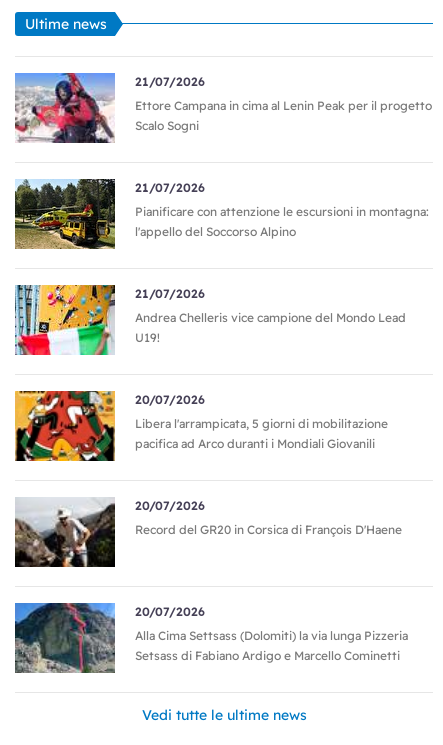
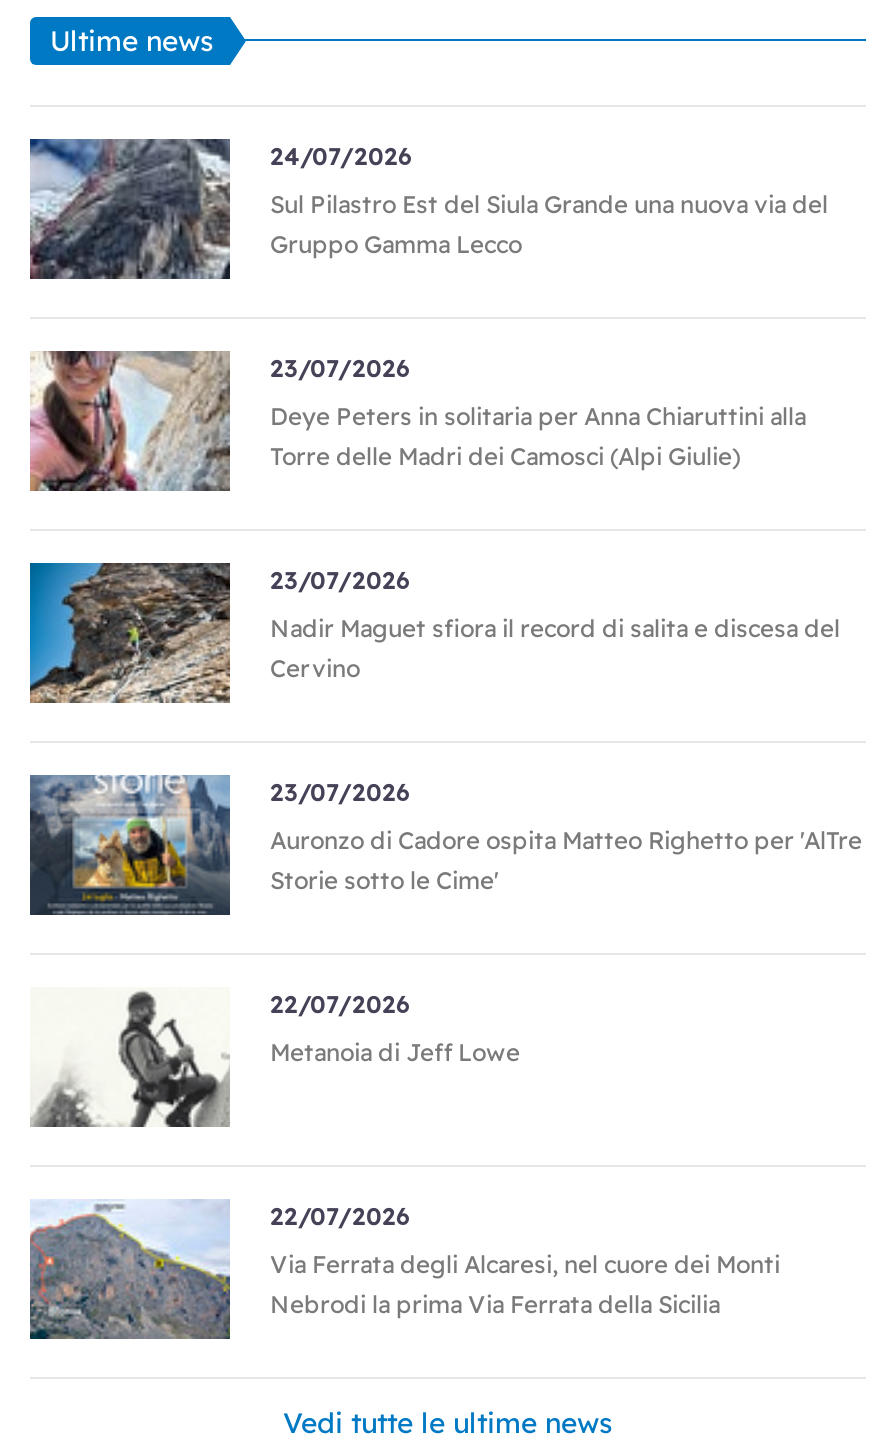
[14,72,205,143] [image] | 21/07/2026 -> [28,137,412,281] [image] | 24/07/2026
[135,98,432,133] Ettore Campana in cima al Lenin Peak per il progetto | Scalo Sogni -> [270,189,828,259] Sul Pilastro Est del Siula Grande una nuova via del | Gruppo Gamma Lecco
[14,179,205,250] [image] | 21/07/2026 -> [28,349,410,493] [image] | 23/07/2026
[135,204,429,239] Pianificare con attenzione le escursioni in montagna: | l'appello del Soccorso Alpino -> [270,401,806,471] Deye Peters in solitaria per Anna Chiaruttini alla | Torre delle Madri dei Camosci (Alpi Giulie)
[14,284,205,356] [image] | 21/07/2026 -> [28,561,410,705] [image] | 23/07/2026
[135,310,406,345] Andrea Chelleris vice campione del Mondo Lead | U19! -> [270,613,840,683] Nadir Maguet sfiora il record di salita e discesa del | Cervino
[14,390,205,462] [image] | 20/07/2026 -> [28,773,410,917] [image] | 23/07/2026
[135,416,388,451] Libera l'arrampicata, 5 giorni di mobilitazione | pacifica ad Arco duranti i Mondiali Giovanili -> [270,825,862,895] Auronzo di Cadore ospita Matteo Righetto per 'AlTre | Storie sotto le Cime'
[14,498,205,568] [image] | 20/07/2026 -> [30,989,410,1129] [image] | 22/07/2026
[135,522,402,537] Record del GR20 in Corsica di François D'Haene -> [270,1037,520,1067] Metanoia di Jeff Lowe
[14,602,205,673] [image] | 20/07/2026 -> [28,1199,410,1341] [image] | 22/07/2026
[135,628,408,663] Alla Cima Settsass (Dolomiti) la via lunga Pizzeria | Setsass di Fabiano Ardigo e Marcello Cominetti -> [270,1249,780,1319] Via Ferrata degli Alcaresi, nel cuore dei Monti | Nebrodi la prima Via Ferrata della Sicilia

